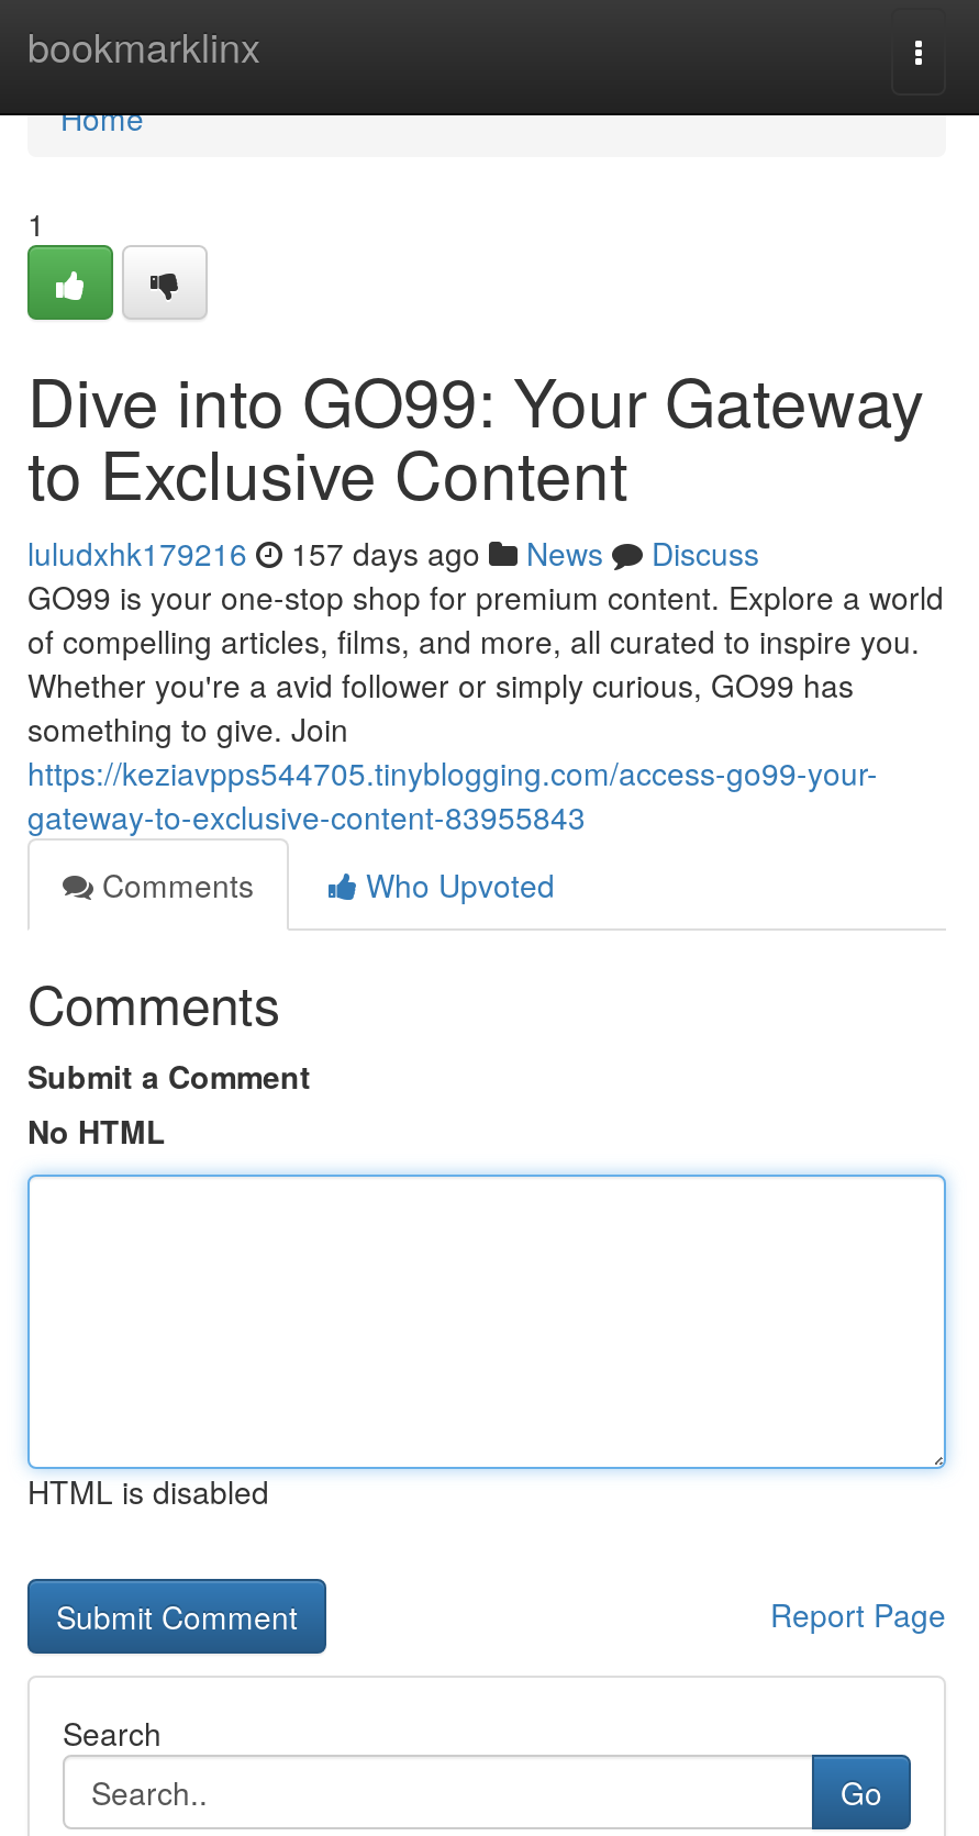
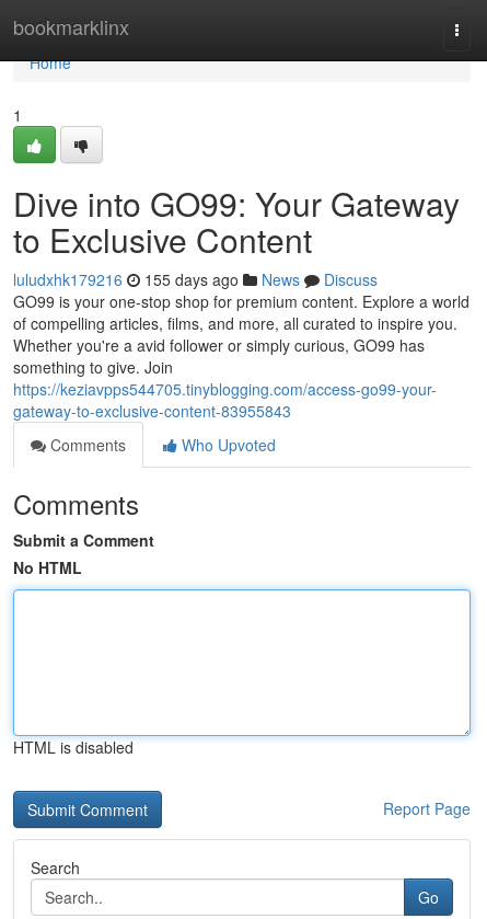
[27,531,759,575] luludxhk179216 157 days ago News Discuss -> [13,268,378,290] luludxhk179216 155 days ago News Discuss

